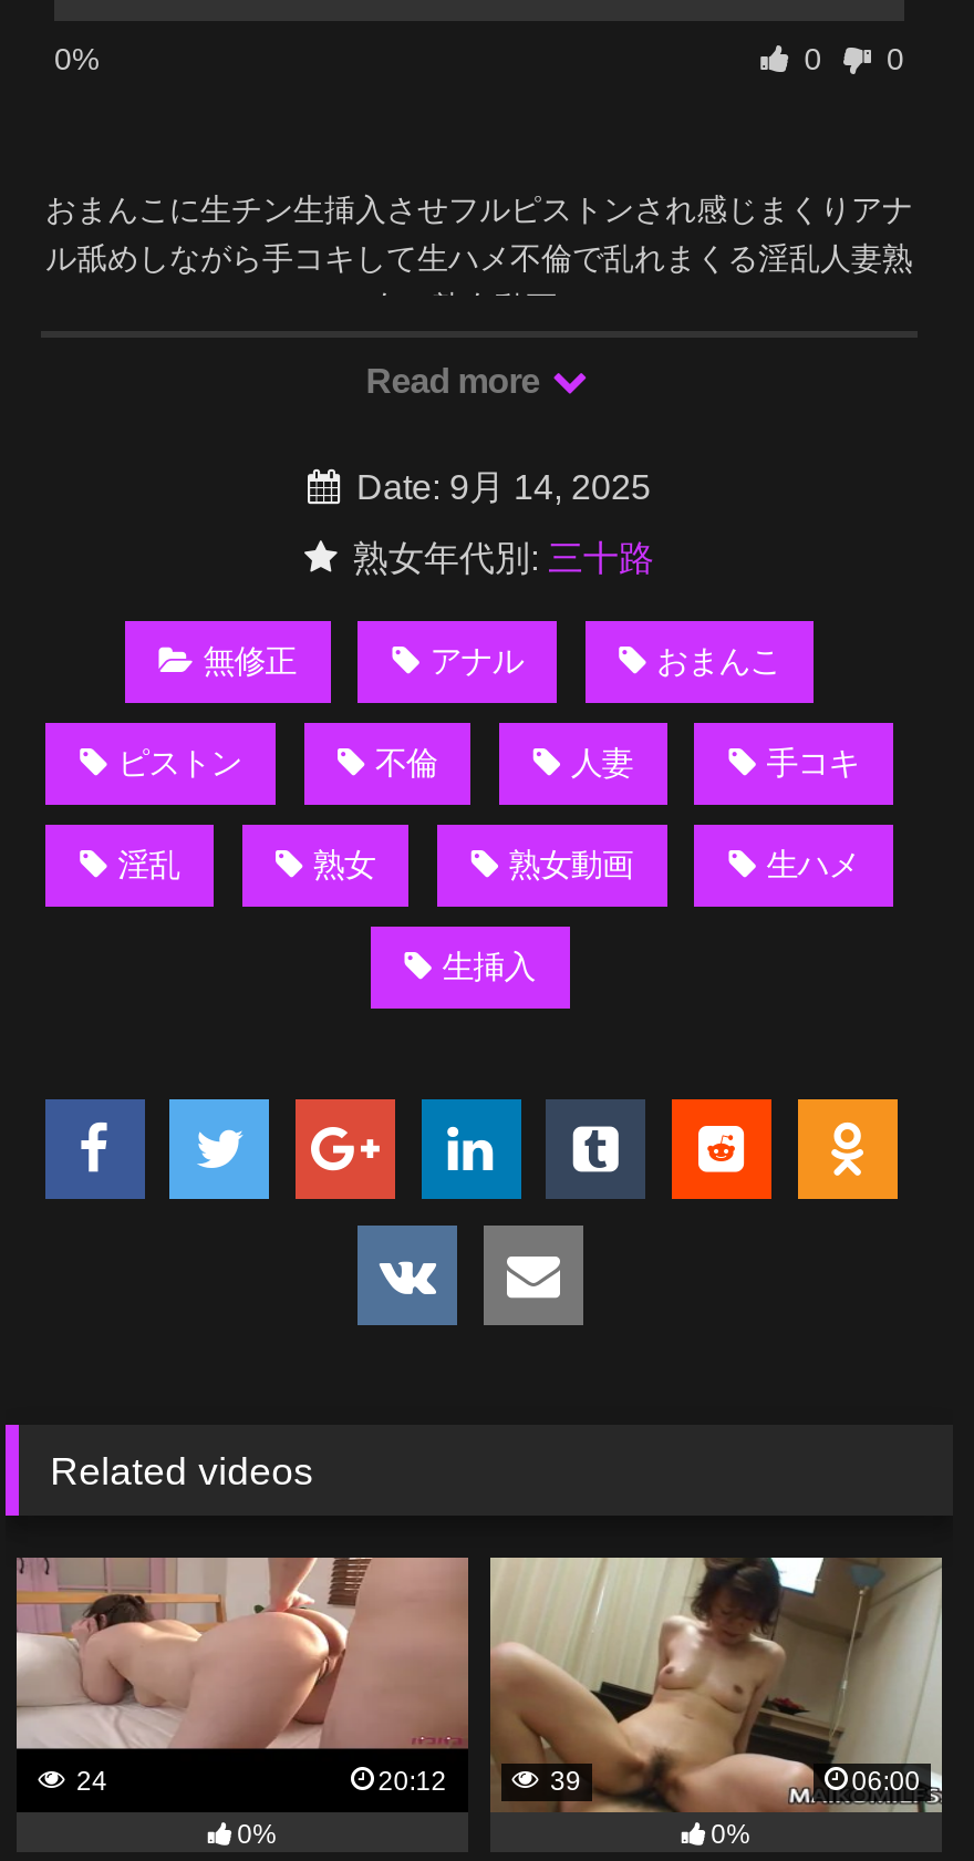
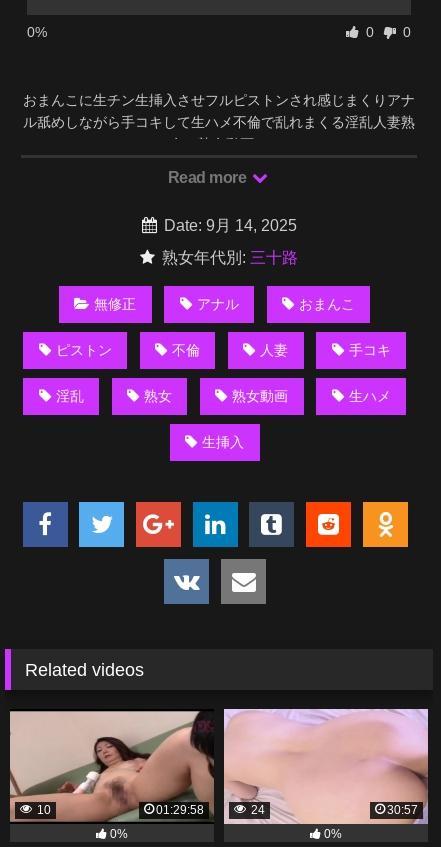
[14,1555,470,1808] [image] | 24 -> [9,709,214,823] [image] | 10
[490,1558,942,1812] [image] | 39 | 06:00 -> [223,708,429,825] [image] | 24 | 30:57
[378,1767,446,1798] 20:12 -> [156,803,204,817] 01:29:58

